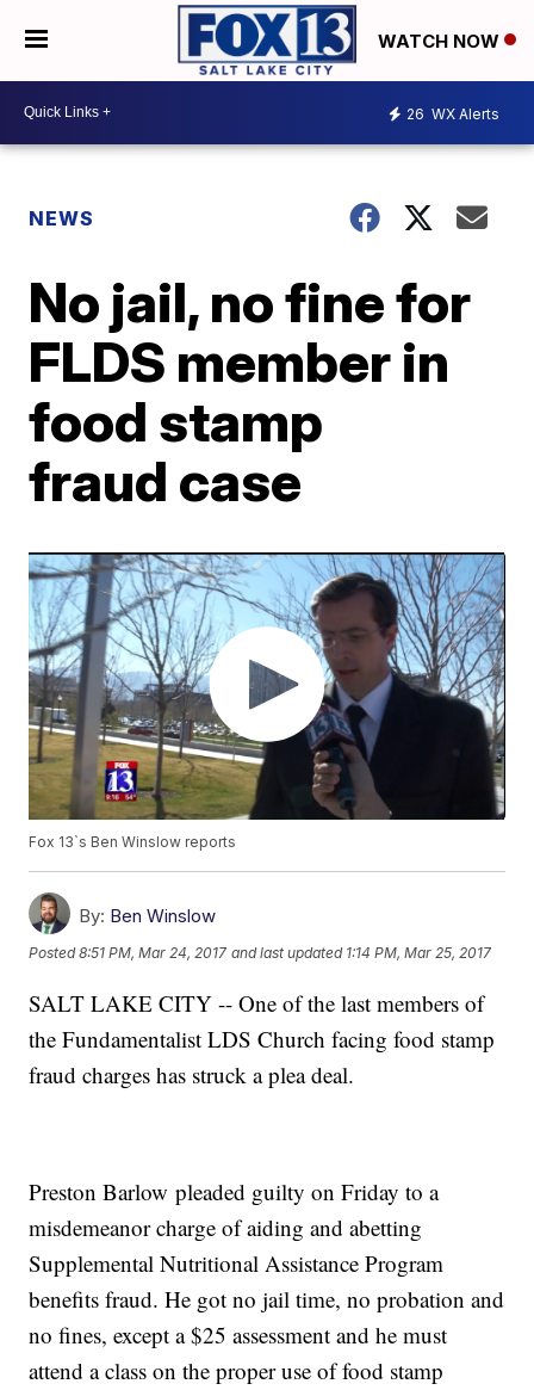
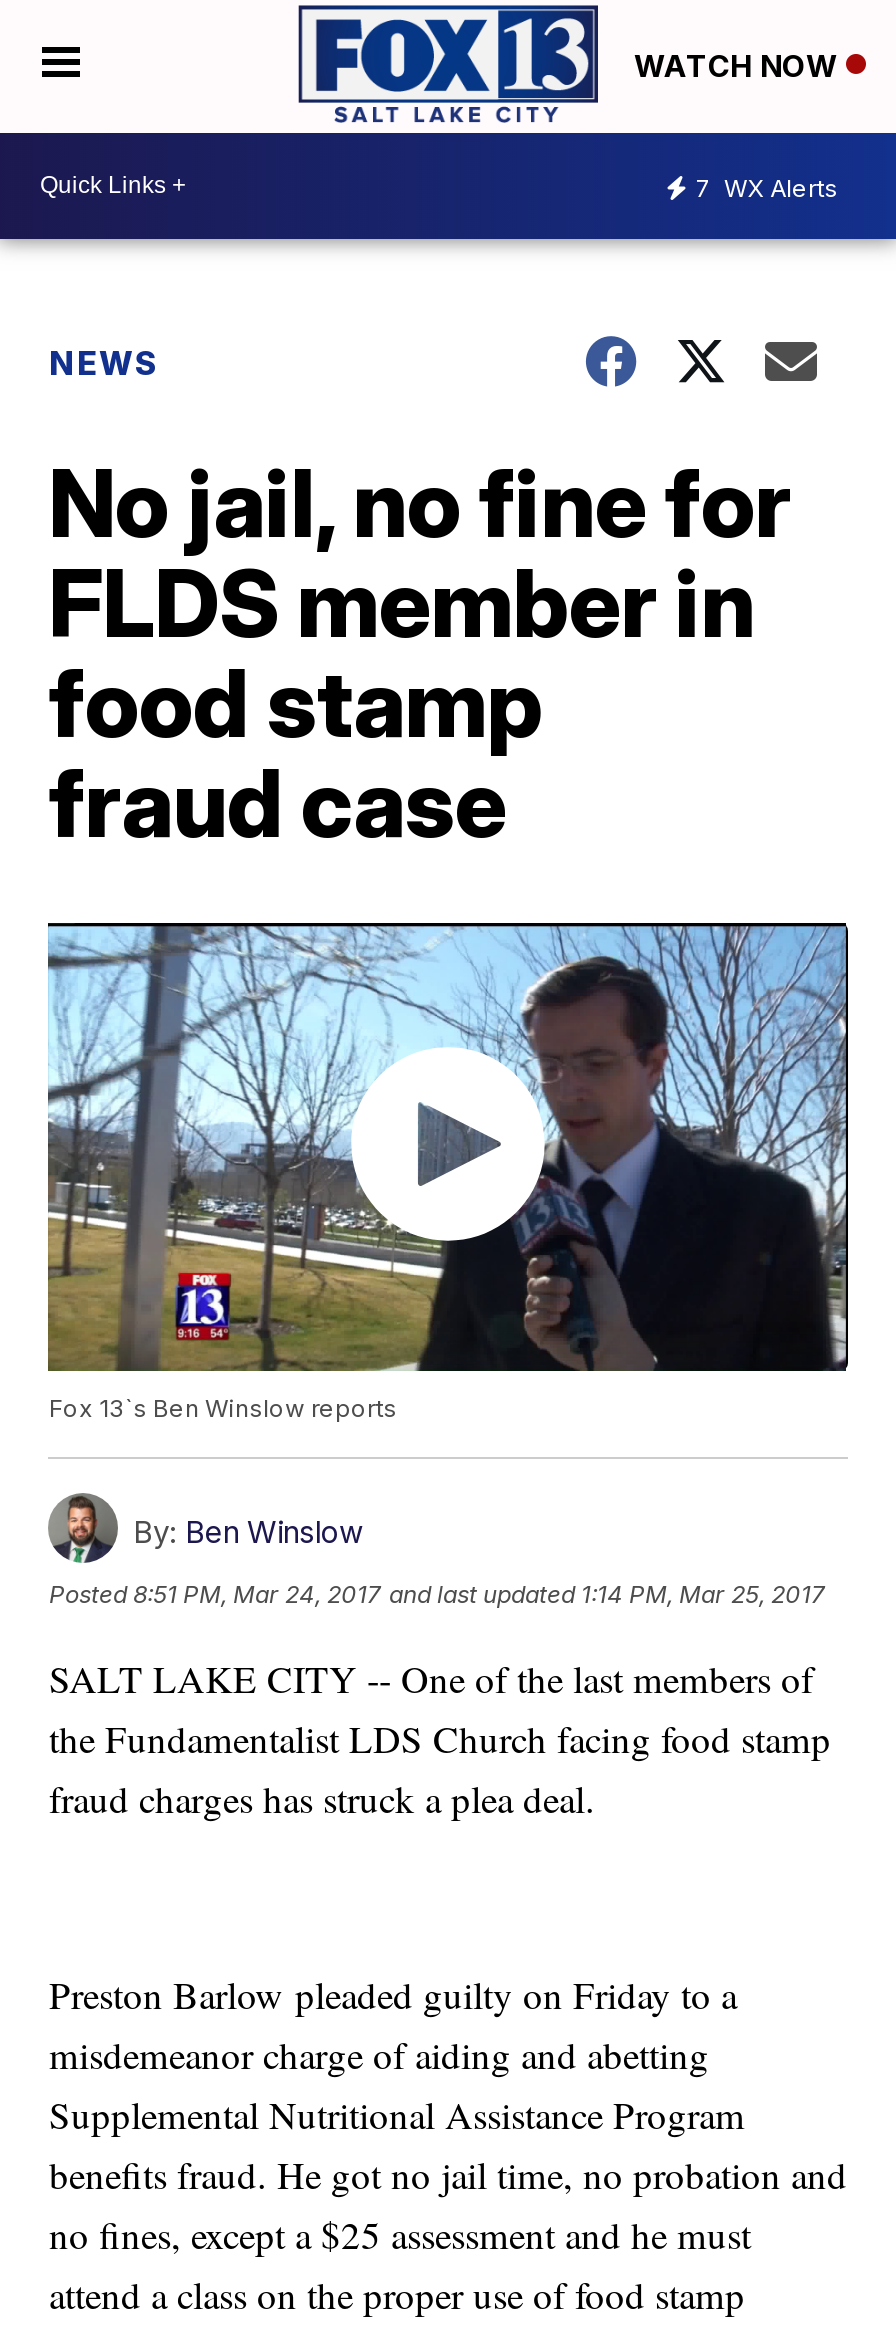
[406,105,499,123] 26 WX Alerts -> [696,173,838,203] 7 WX Alerts

